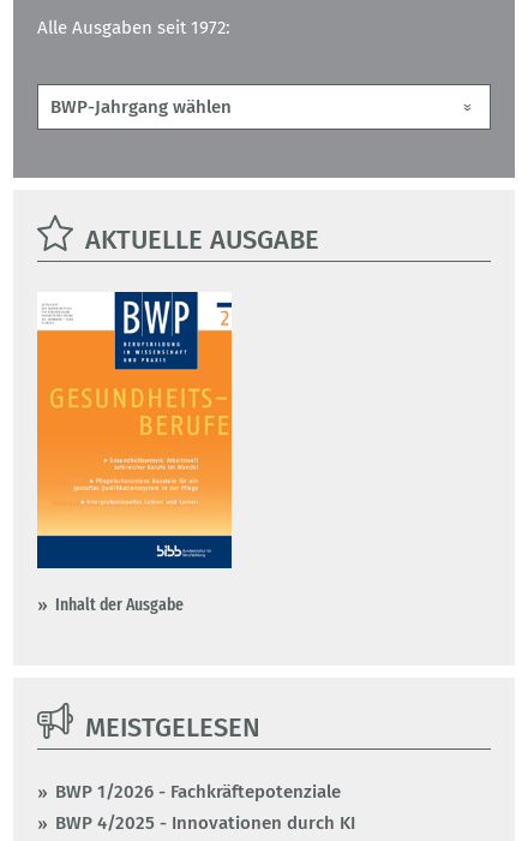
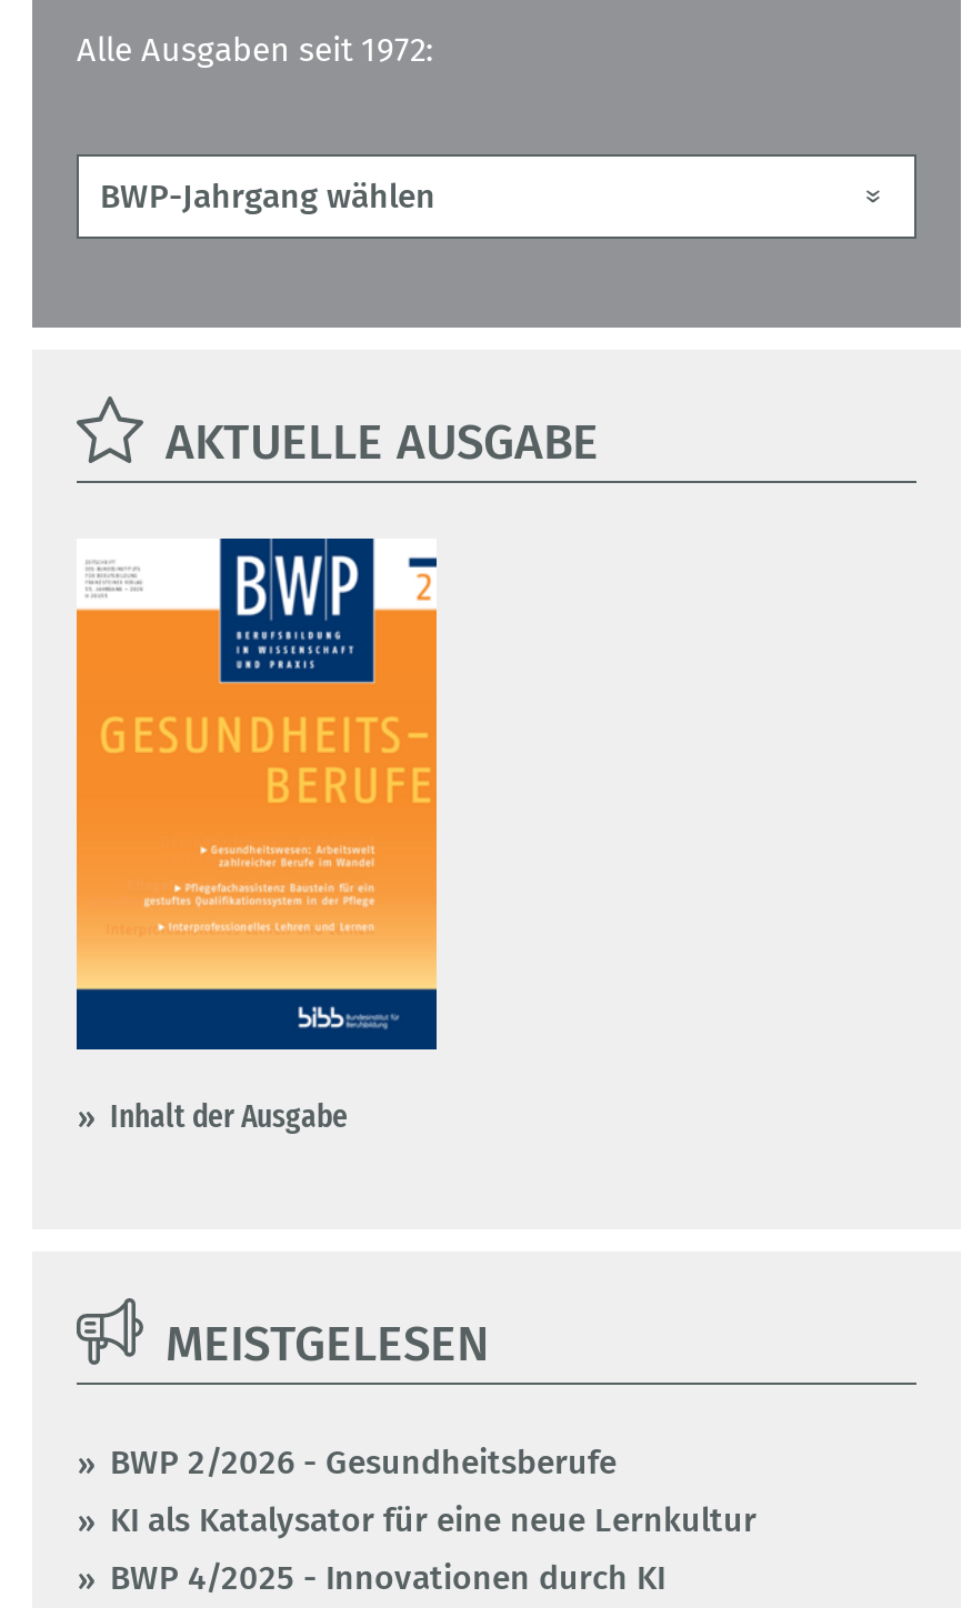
[55,781,341,802] BWP 1/2026 - Fachkräftepotenziale -> [110,1442,756,1540] BWP 2/2026 - Gesundheitsberufe | KI als Katalysator für eine neue Lernkultur

